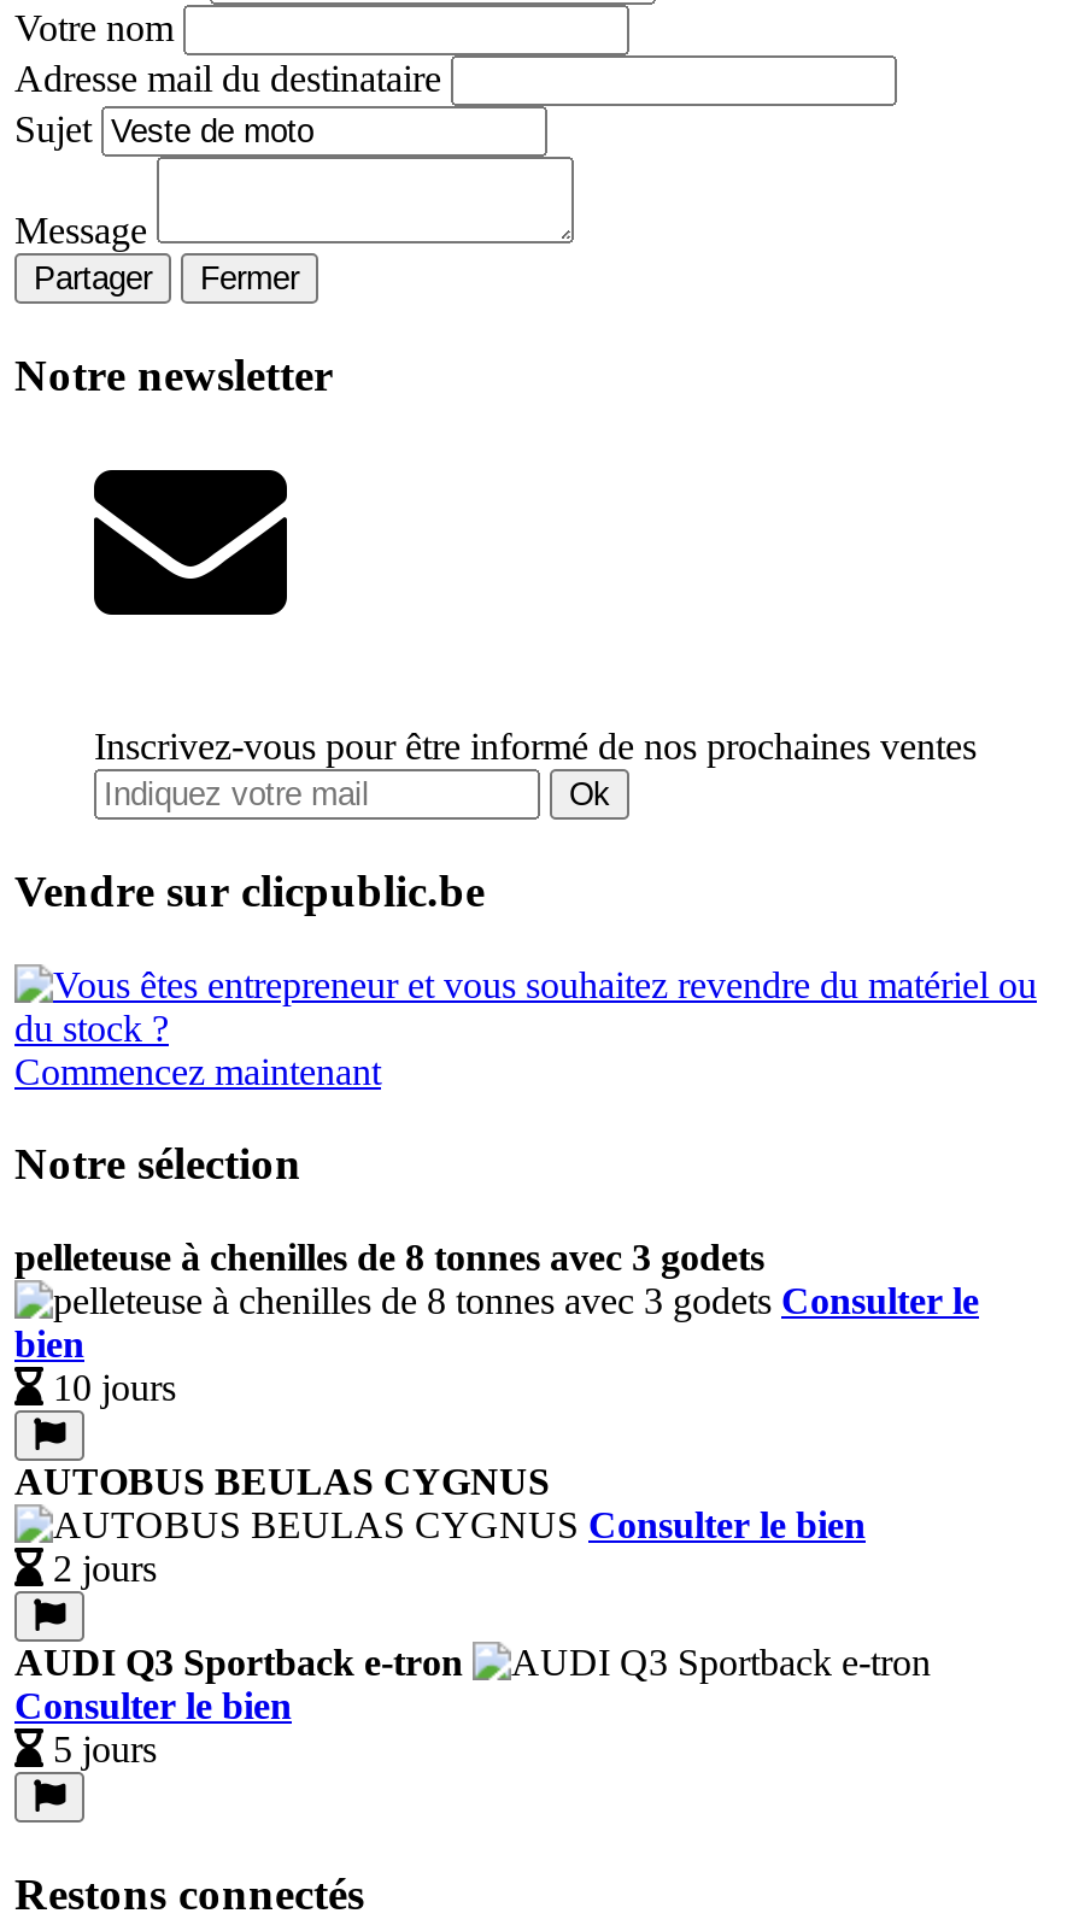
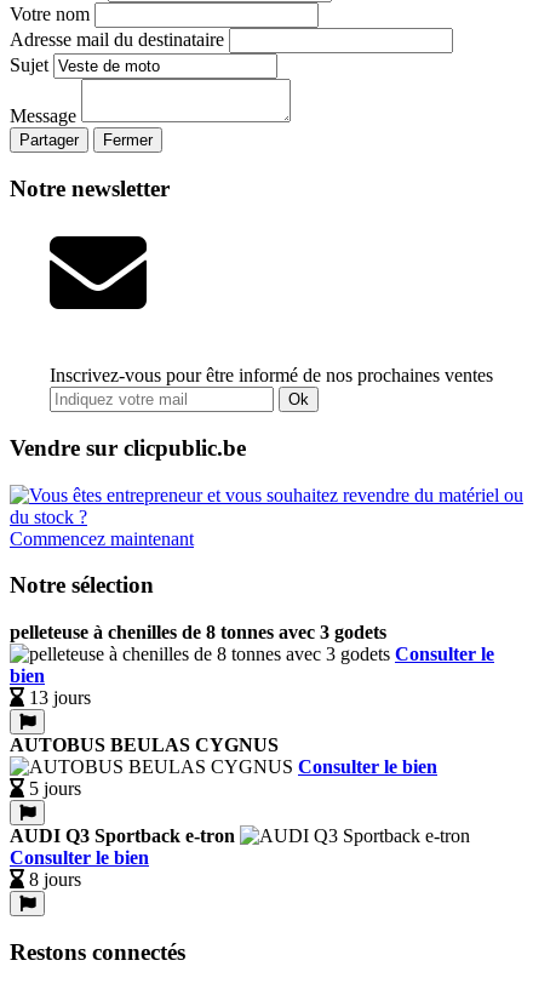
[53,1367,176,1408] 10 jours -> [29,687,91,708] 13 jours
[53,1548,157,1589] 2 jours -> [29,778,81,799] 5 jours
[53,1729,157,1770] 5 jours -> [29,869,81,890] 8 jours

